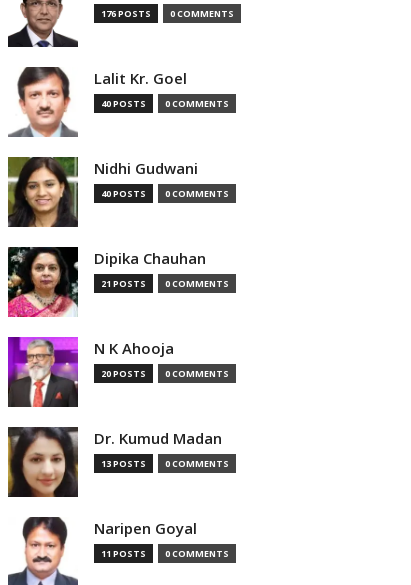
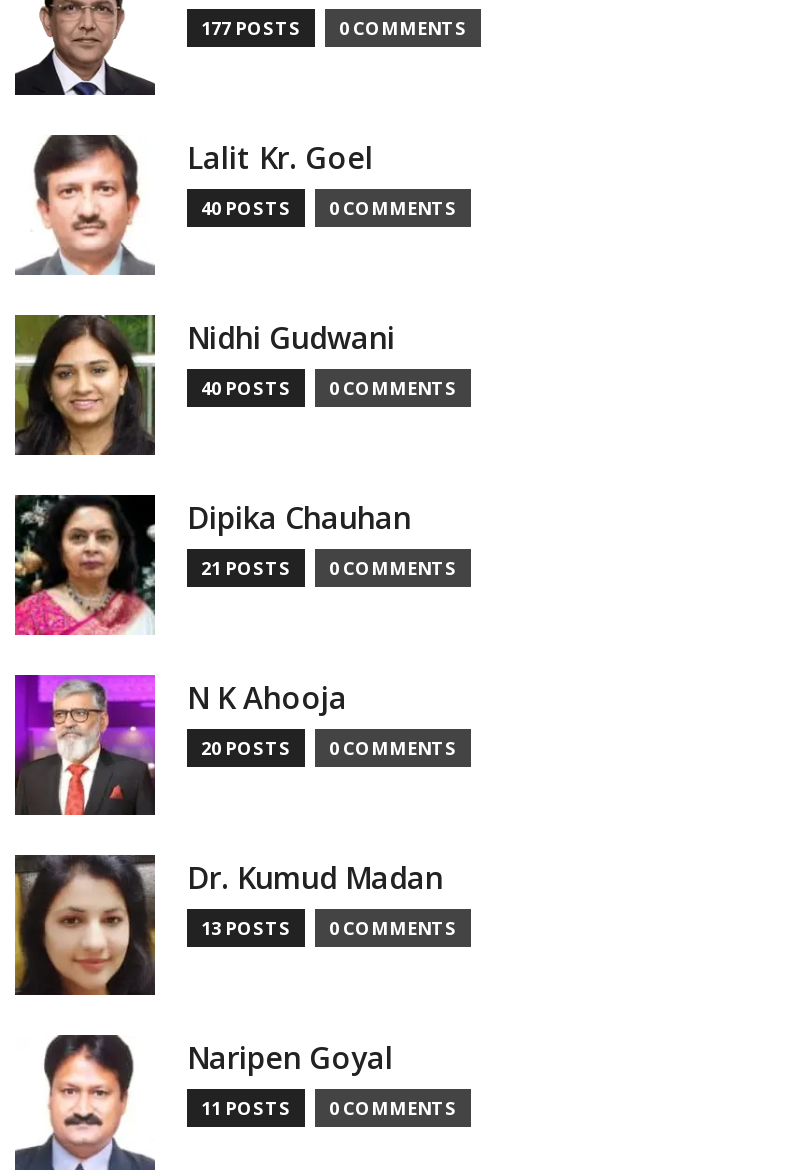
[101,7,234,20] 176 POSTS 0 COMMENTS -> [201,14,467,40] 177 POSTS 0 COMMENTS

